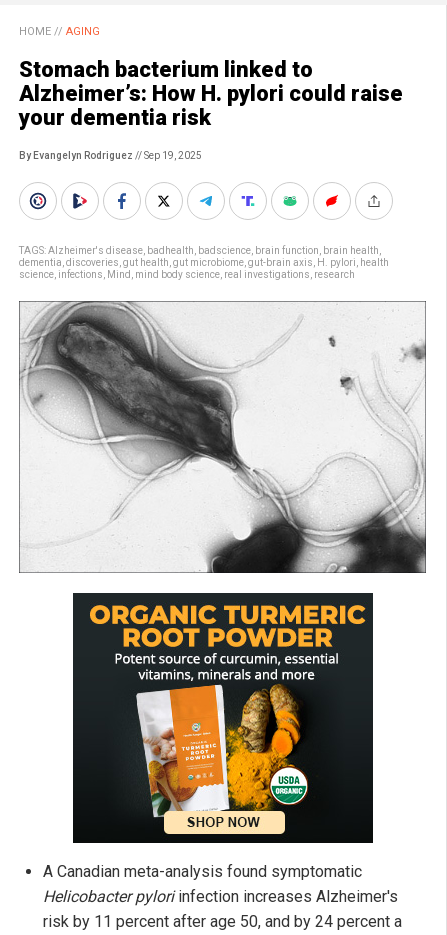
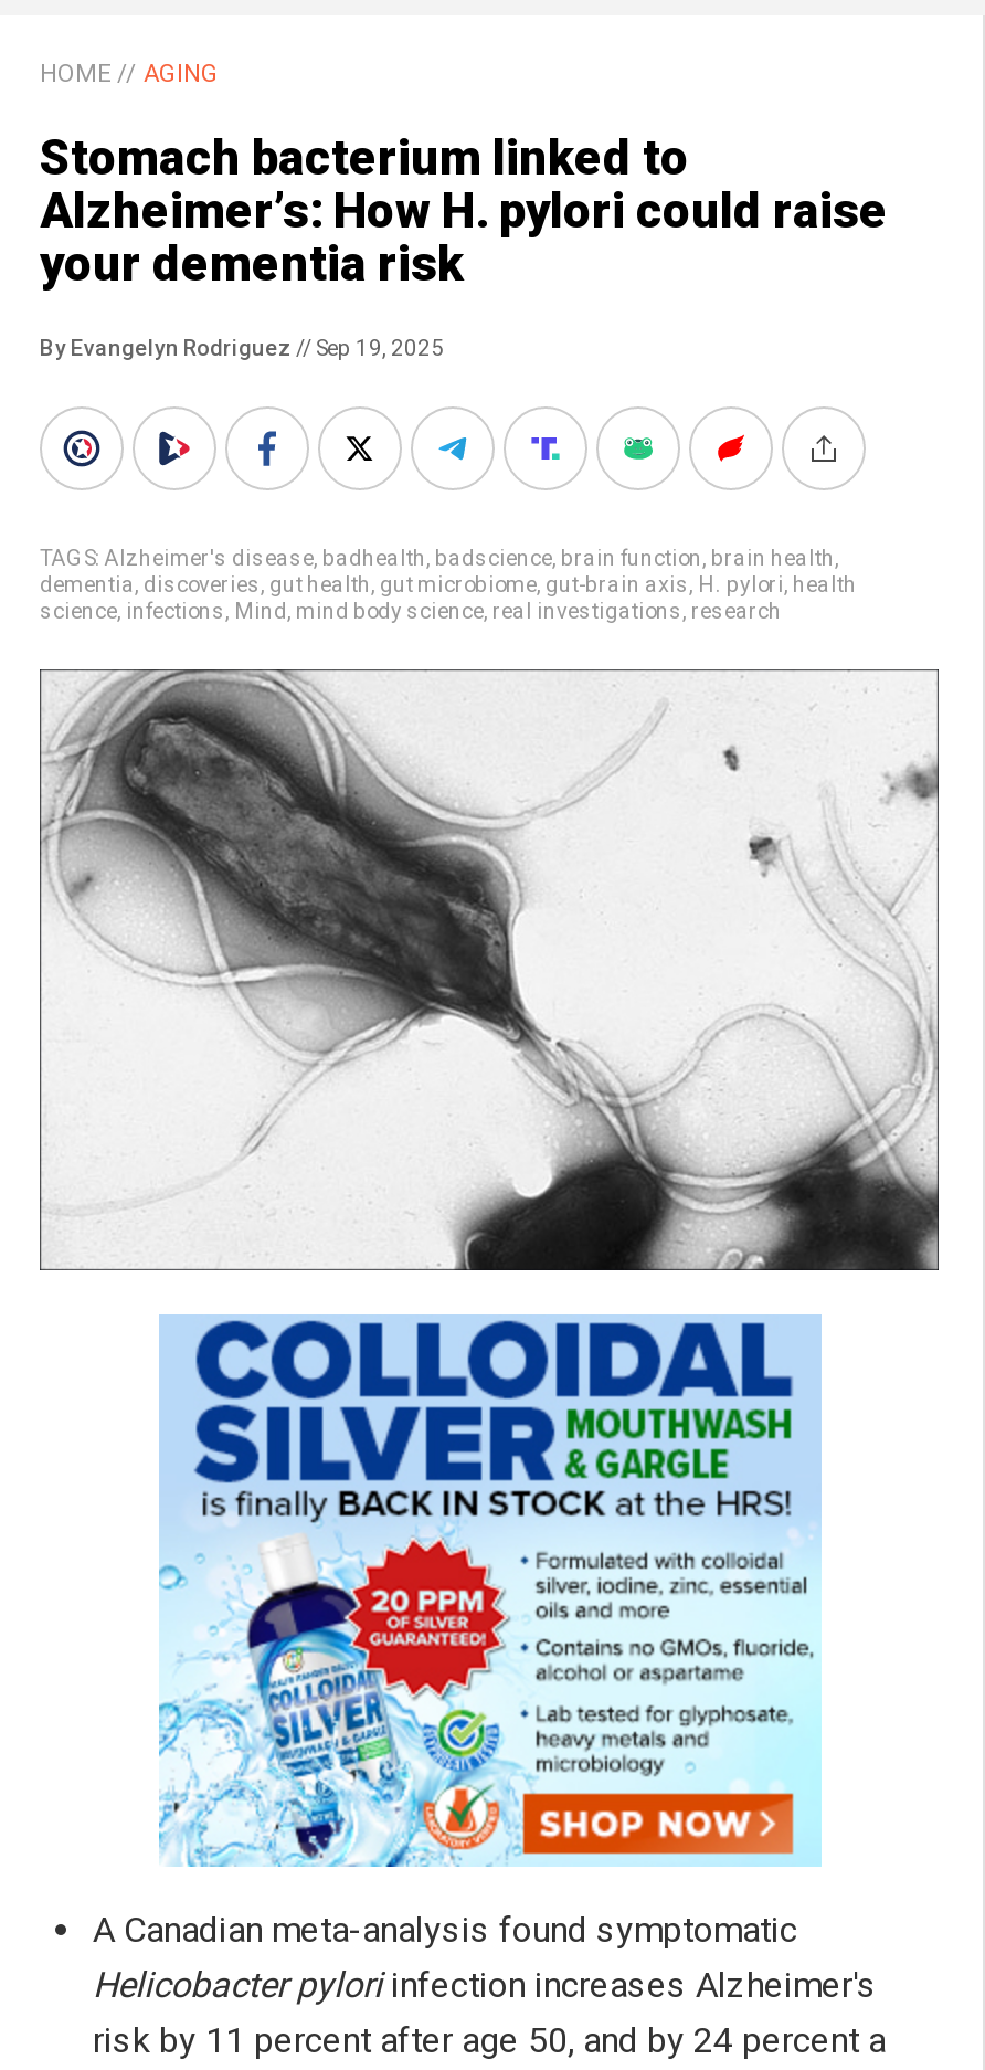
[72,592,374,844] [image] -> [157,1314,822,1869] [image]

